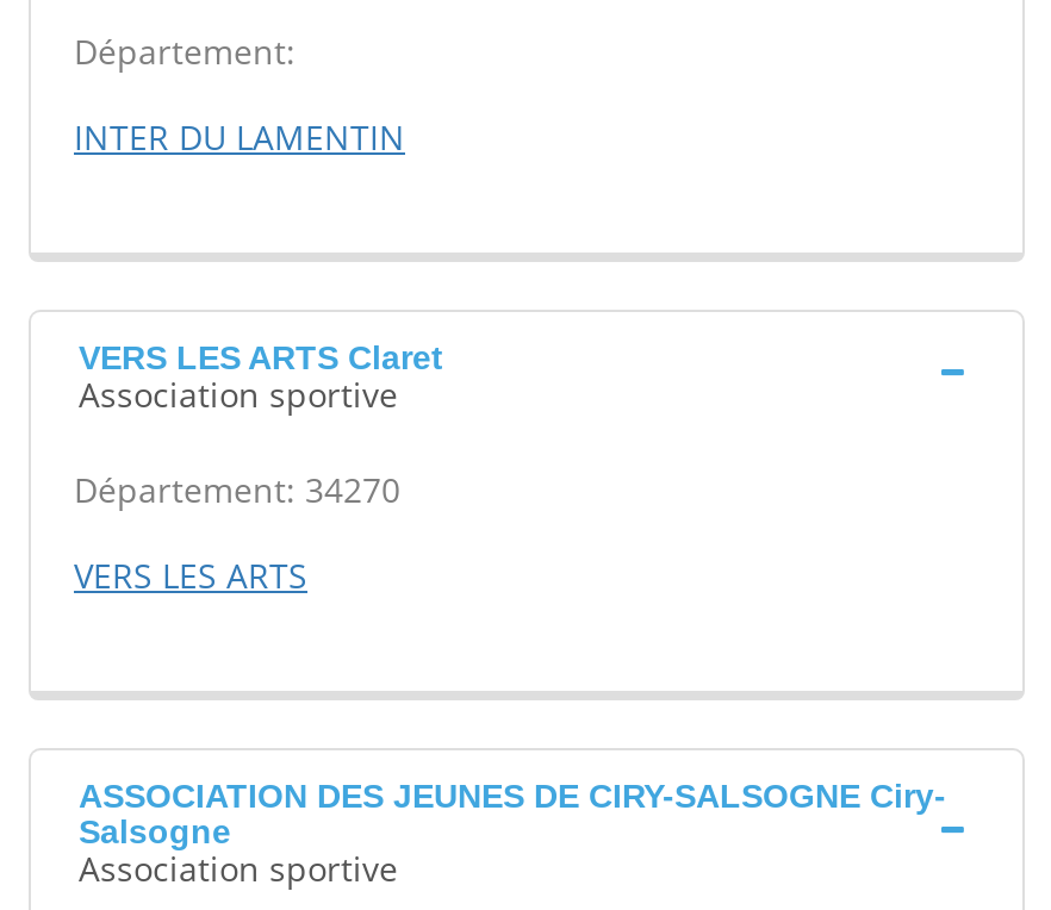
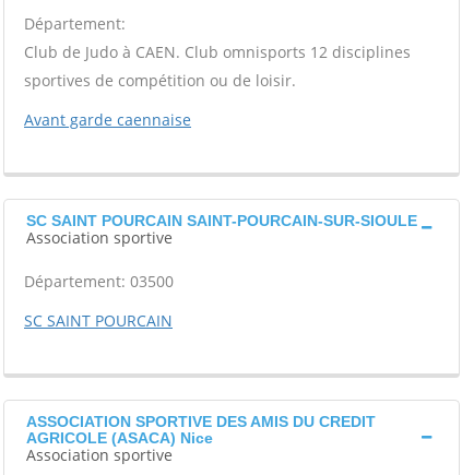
[74,114,405,160] INTER DU LAMENTIN -> [24,41,411,130] Club de Judo à CAEN. Club omnisports 12 disciplines | sportives de compétition ou de loisir. | Avant garde caennaise
[79,338,443,376] VERS LES ARTS Claret -> [26,212,417,229] SC SAINT POURCAIN SAINT-POURCAIN-SUR-SIOULE
[74,467,400,512] Département: 34270 -> [24,271,174,292] Département: 03500
[74,553,307,598] VERS LES ARTS -> [24,310,173,331] SC SAINT POURCAIN
[79,777,946,850] ASSOCIATION DES JEUNES DE CIRY-SALSOGNE Ciry- | Salsogne -> [26,413,376,447] ASSOCIATION SPORTIVE DES AMIS DU CREDIT | AGRICOLE (ASACA) Nice

